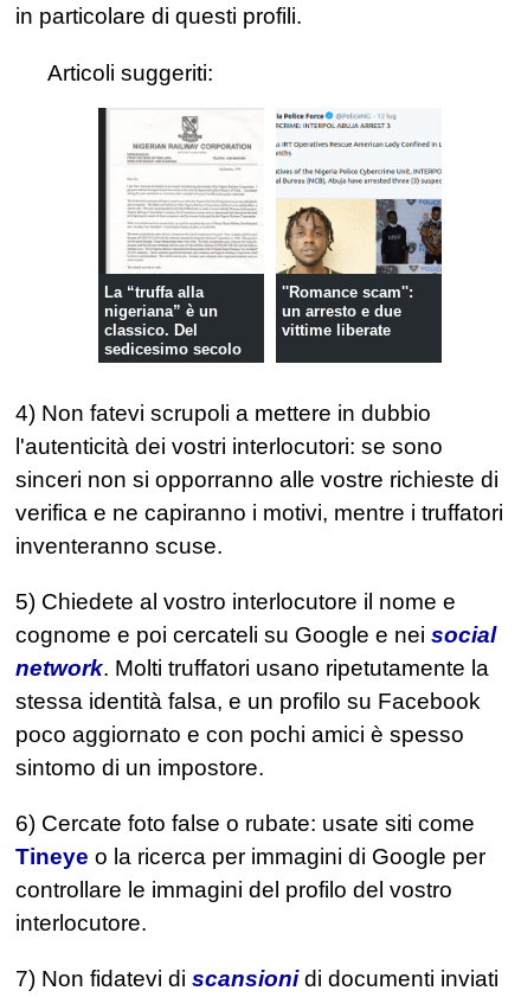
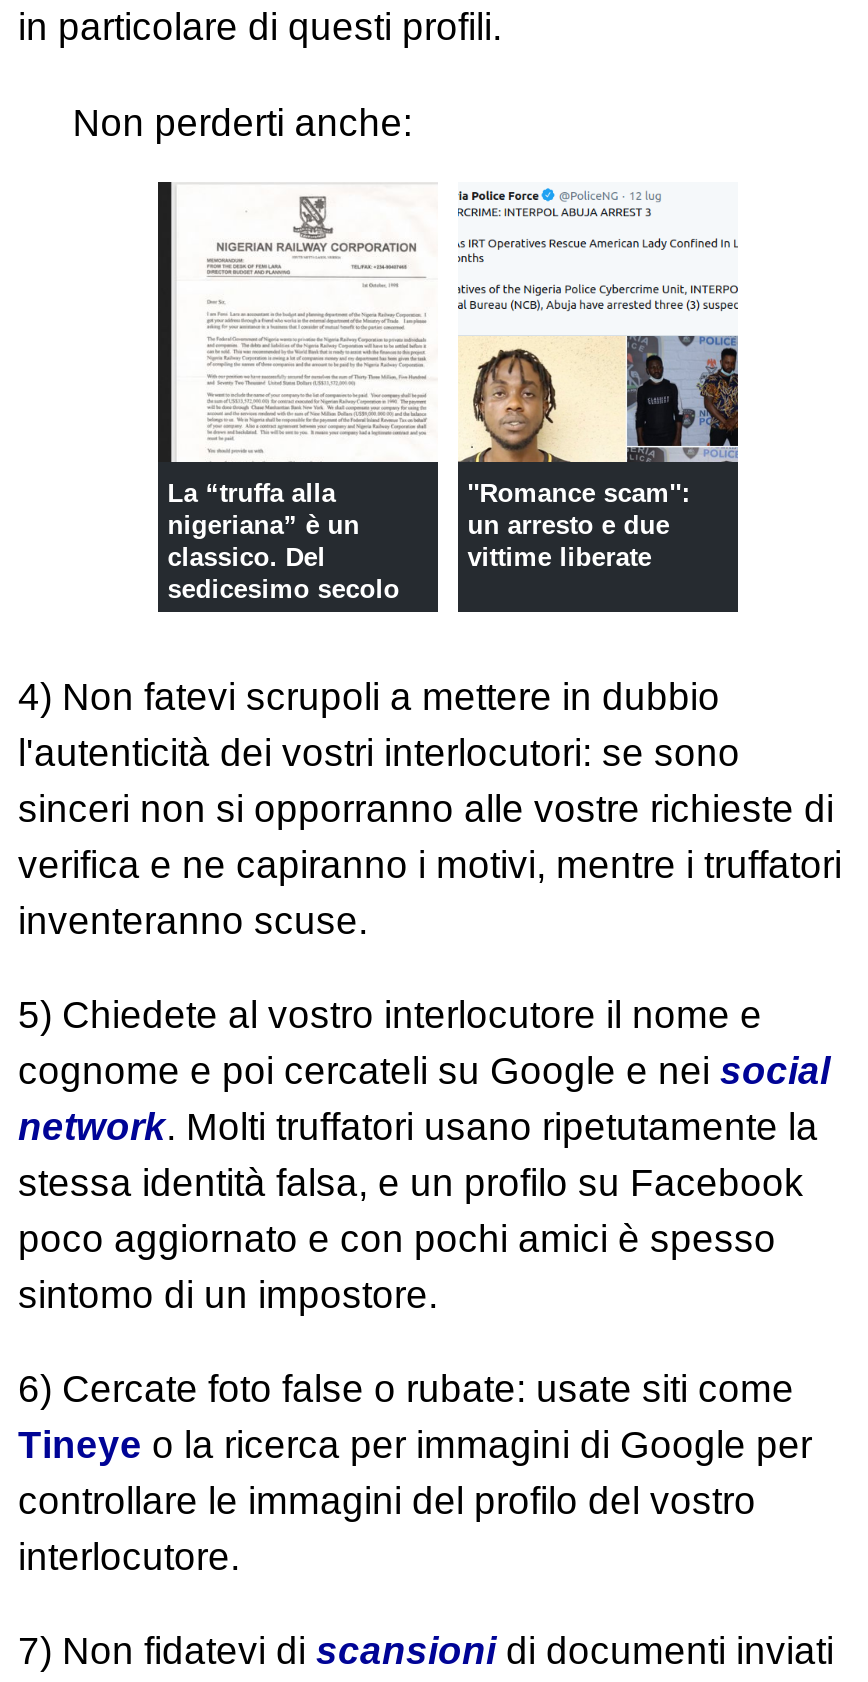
[48,60,213,85] Articoli suggeriti: -> [72,101,412,143] Non perderti anche:

